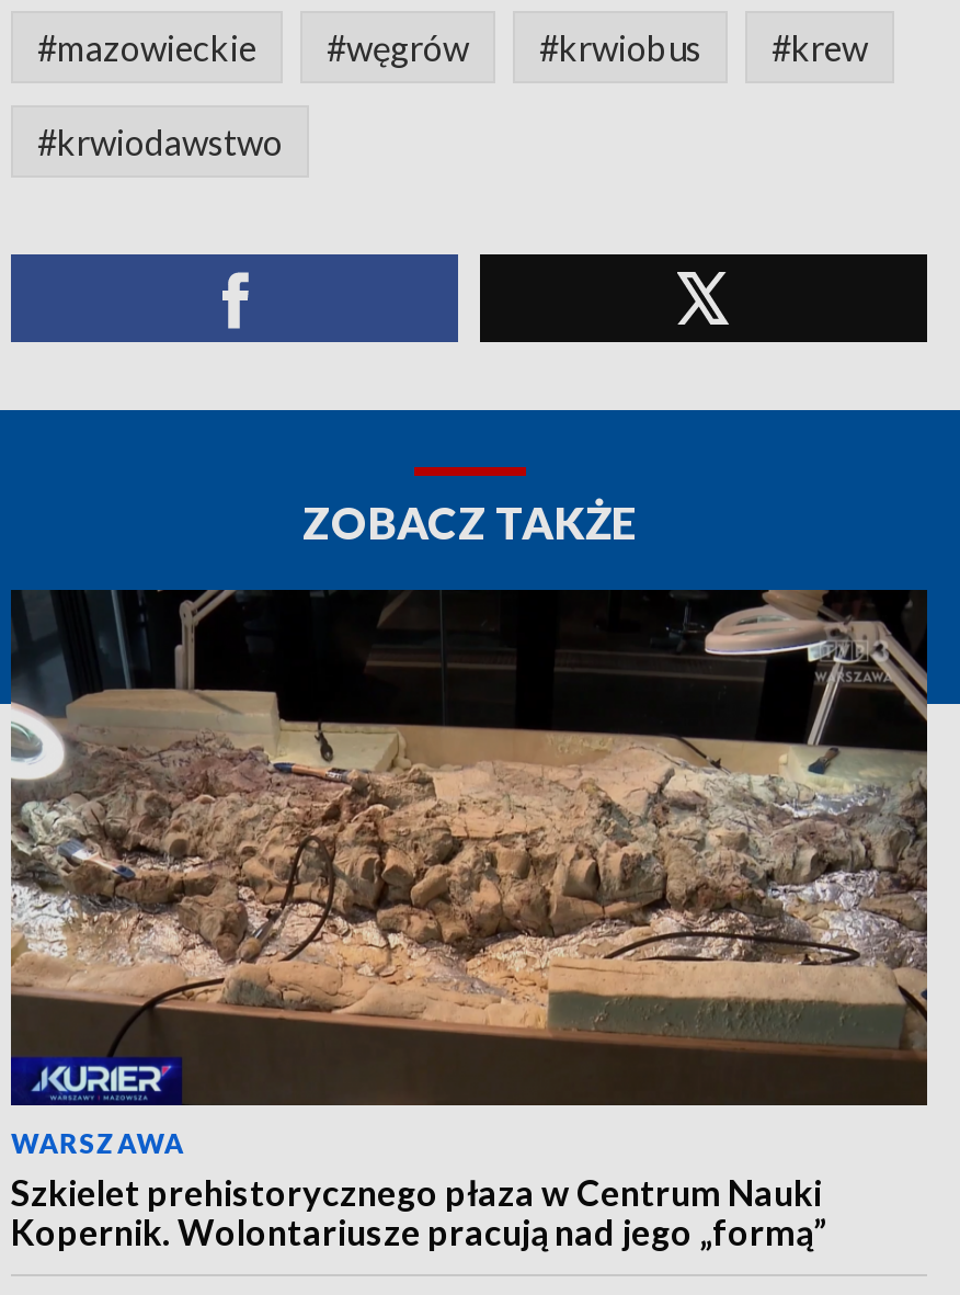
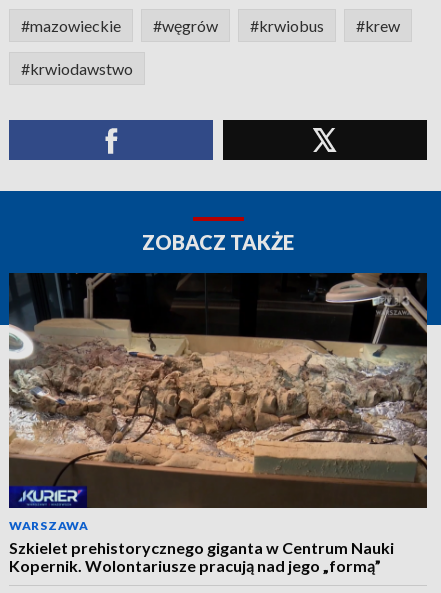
[11,1171,822,1213] Szkielet prehistorycznego płaza w Centrum Nauki -> [9,538,394,557] Szkielet prehistorycznego giganta w Centrum Nauki

